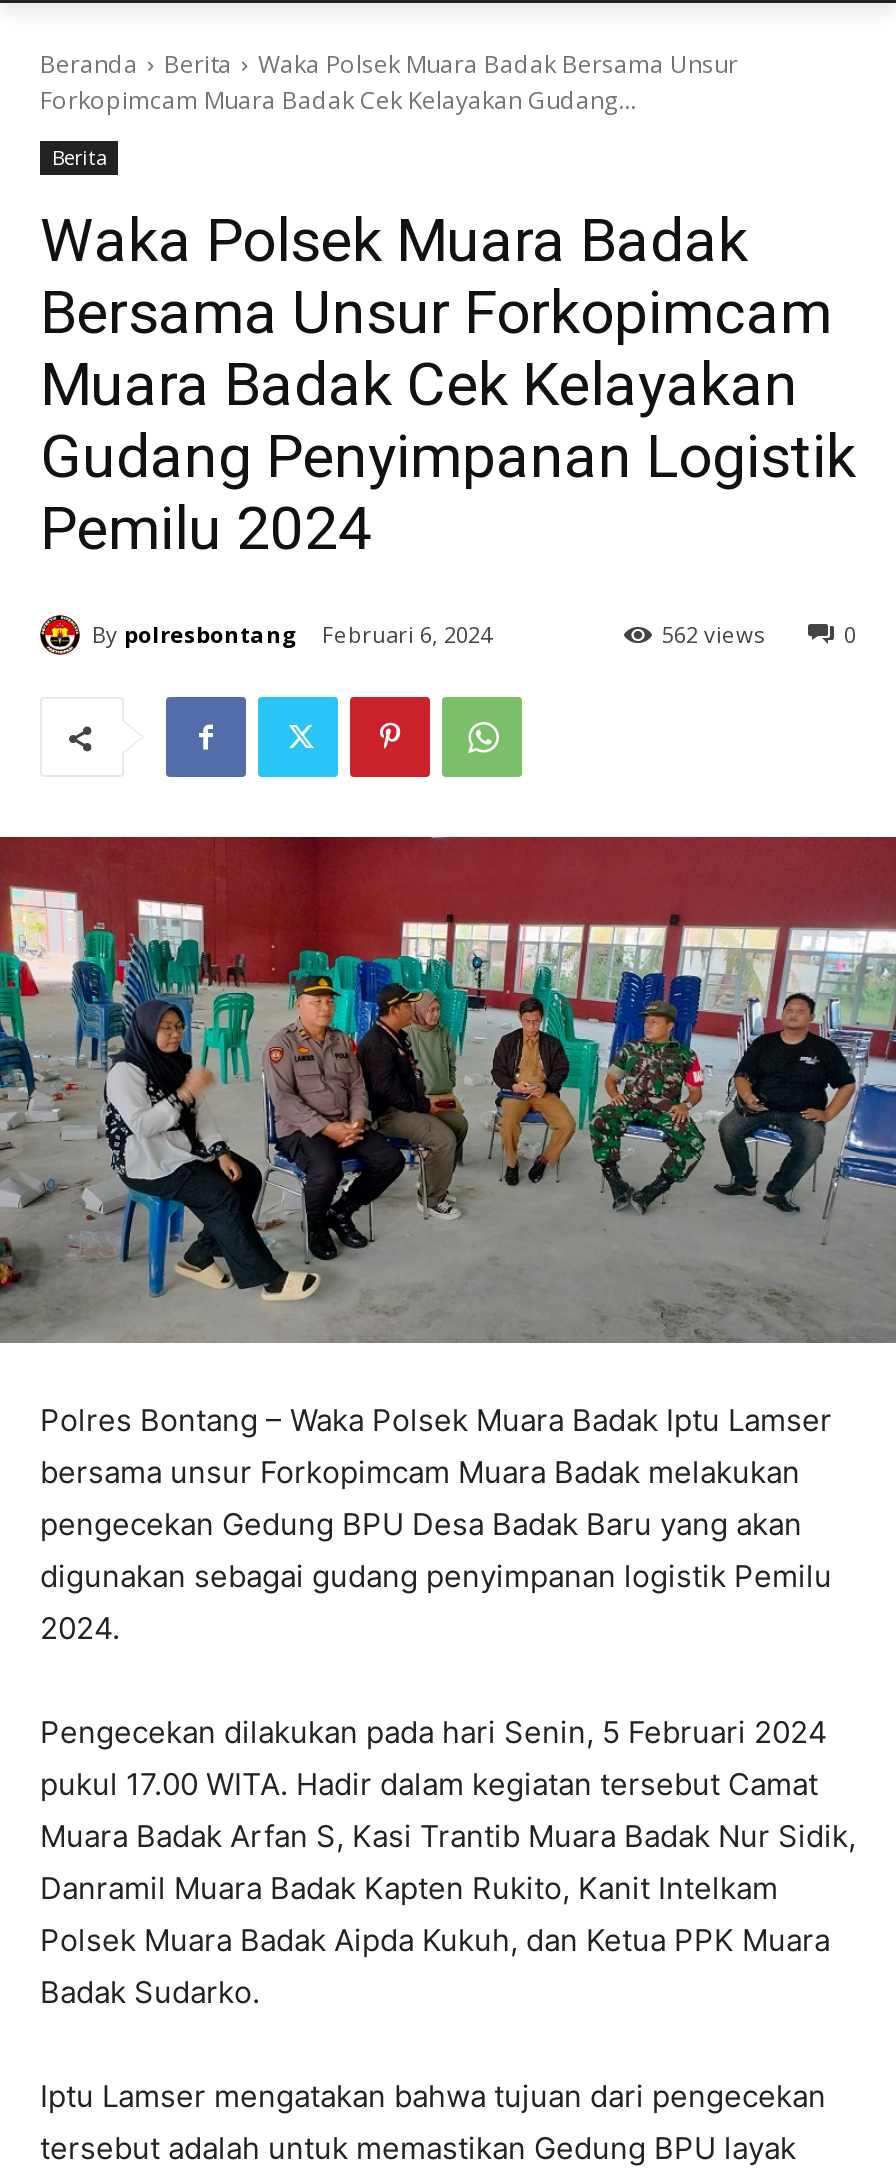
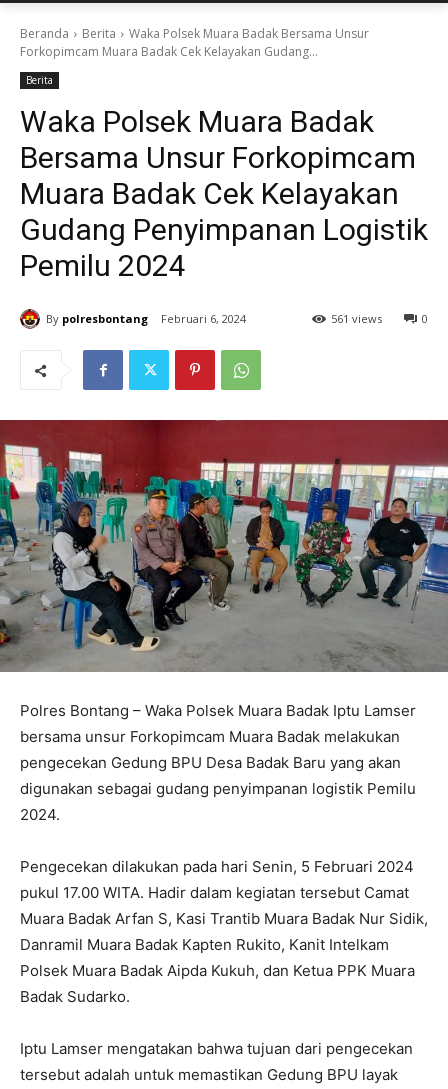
[662,619,764,649] 562 views -> [331,311,382,326] 561 views

